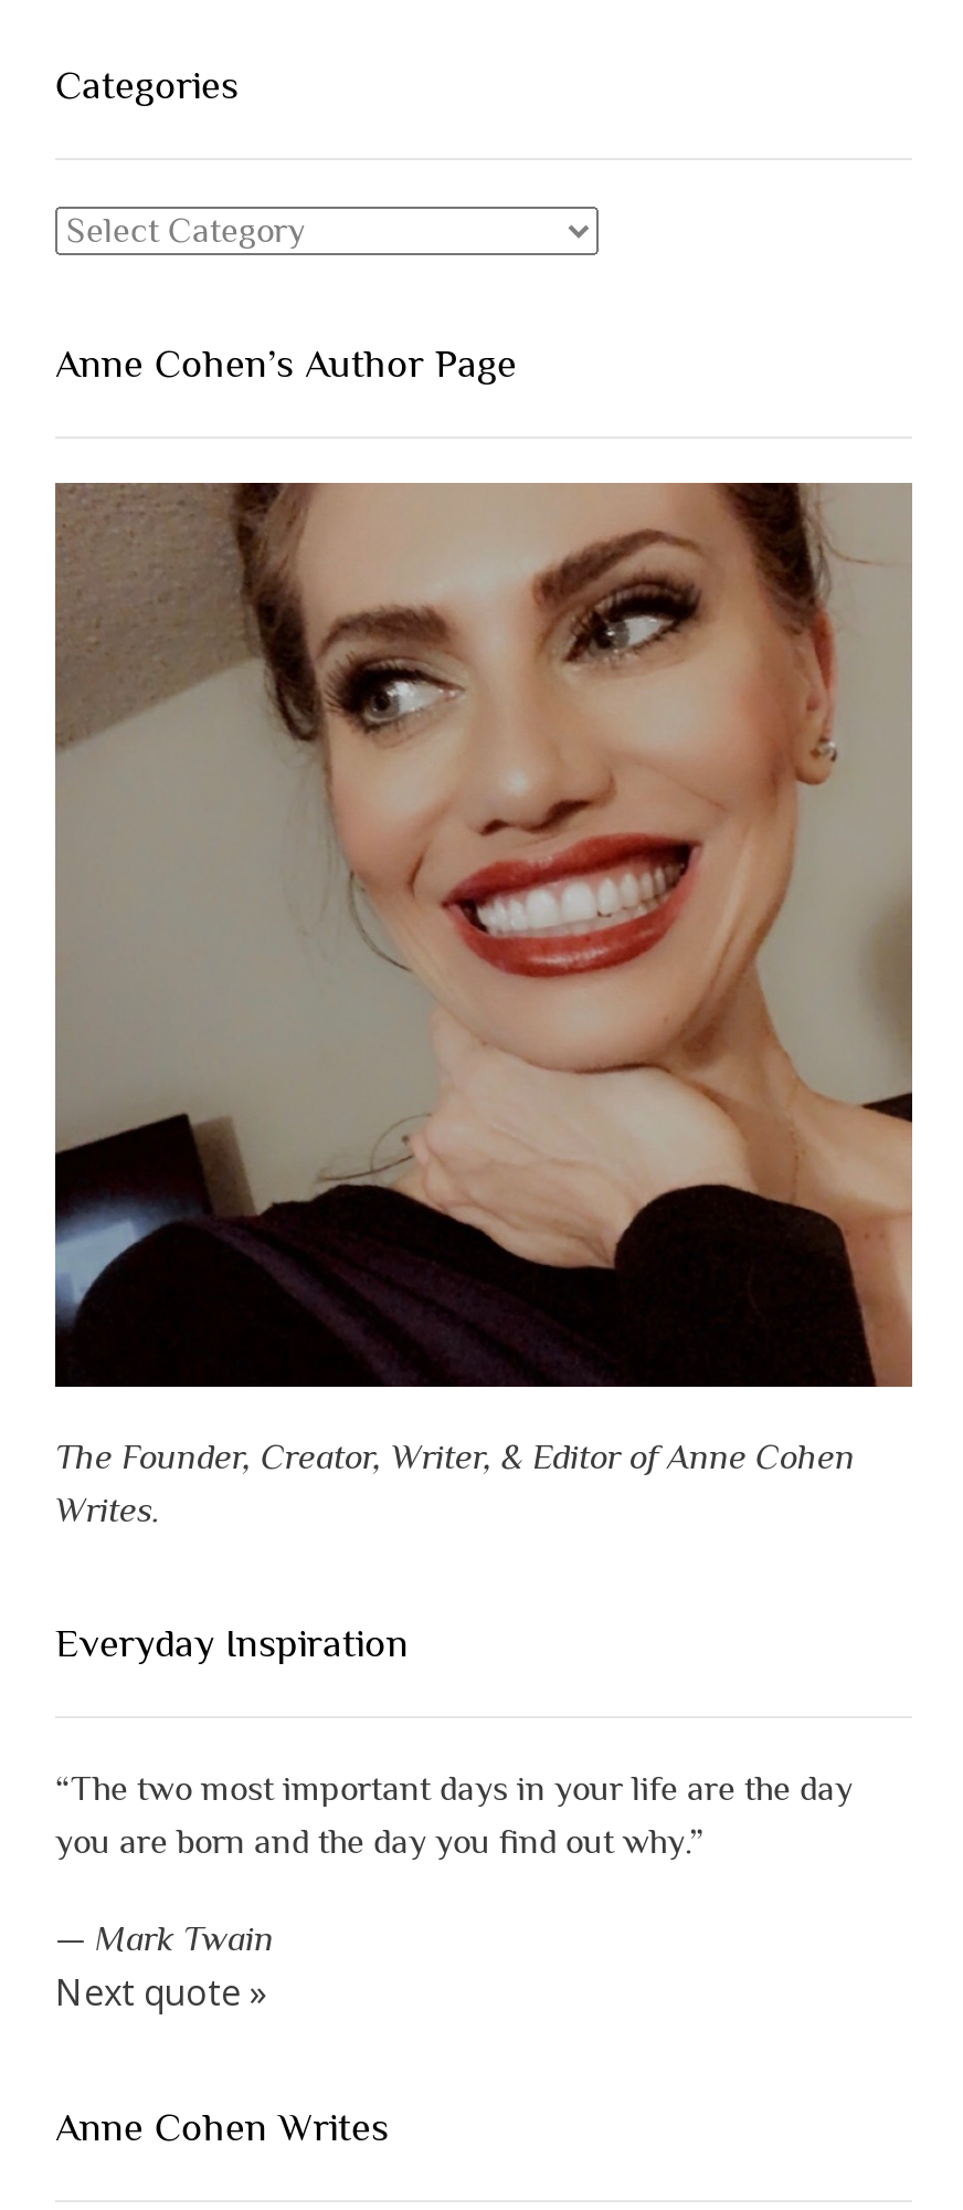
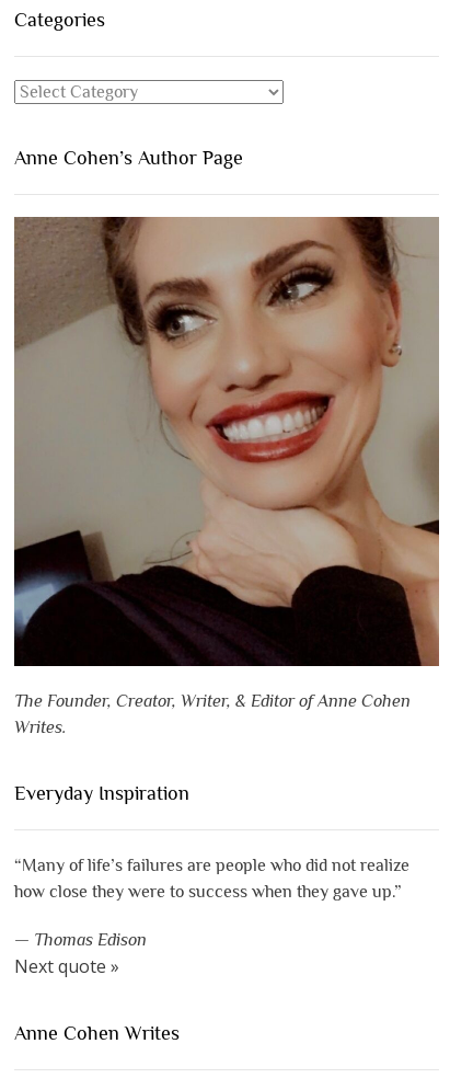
[55,1770,853,1863] “The two most important days in your life are the day | you are born and the day you find out why.” -> [14,856,409,902] “Many of life’s failures are people who did not realize | how close they were to success when they gave up.”
[55,1921,274,1960] — Mark Twain -> [14,930,147,950] — Thomas Edison

